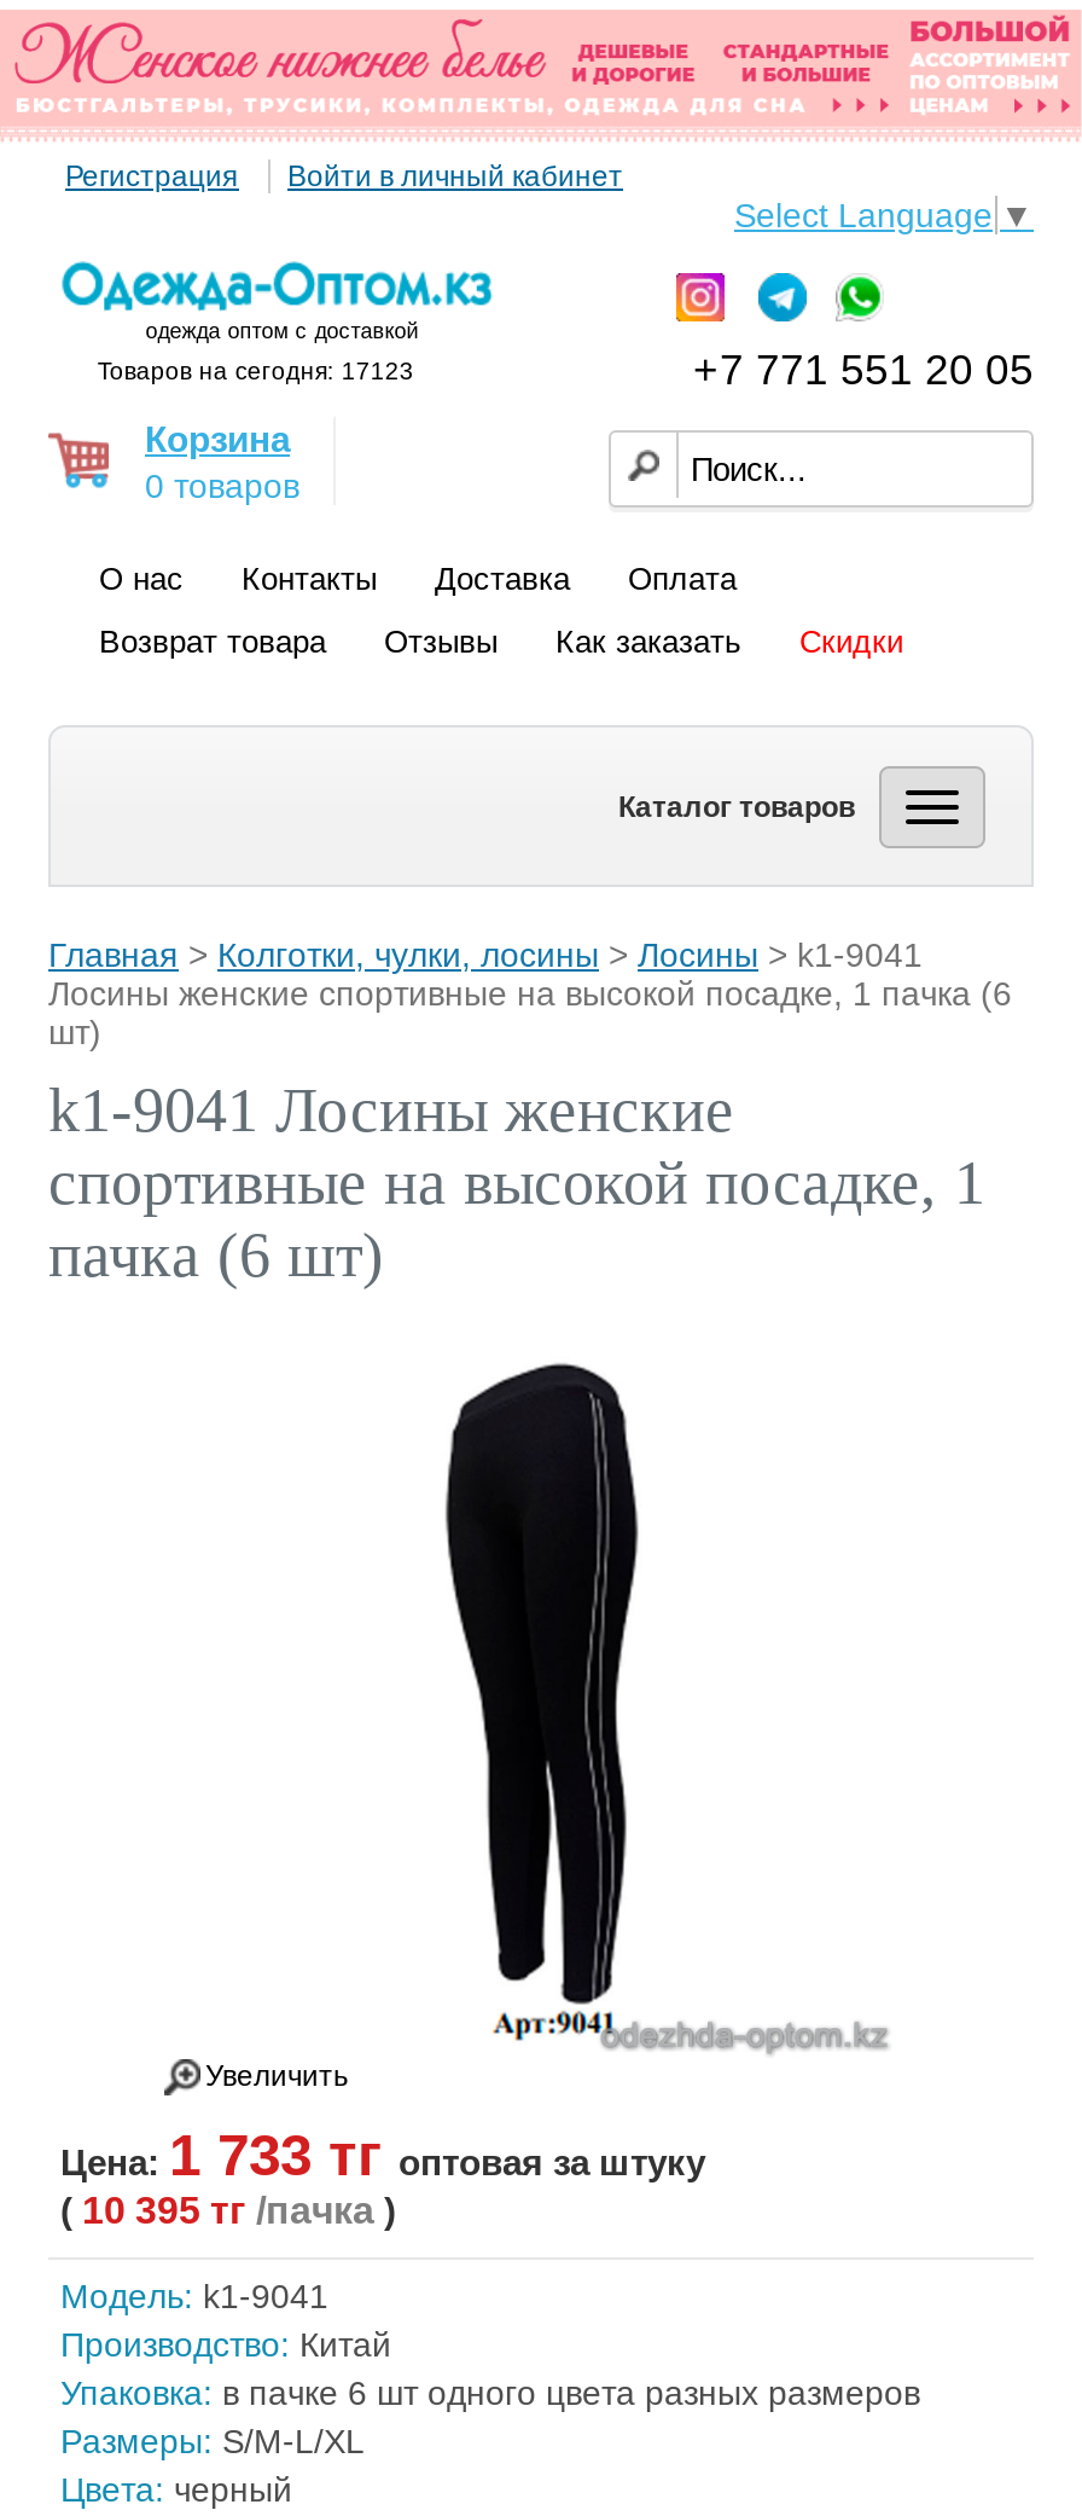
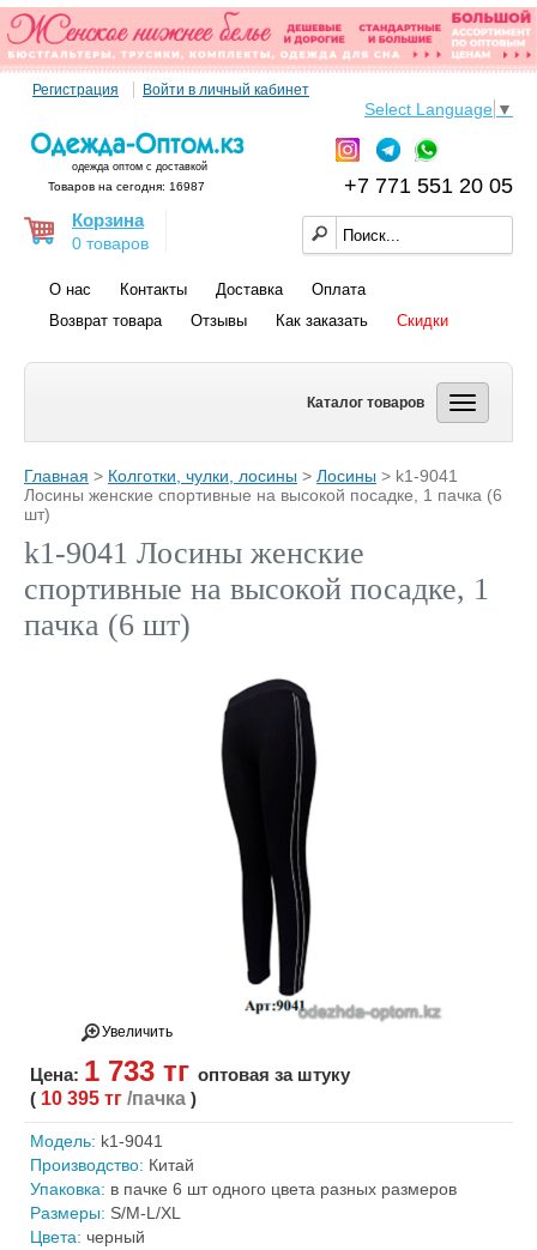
[98,358,414,385] Товаров на сегодня: 17123 -> [48,180,205,193] Товаров на сегодня: 16987

